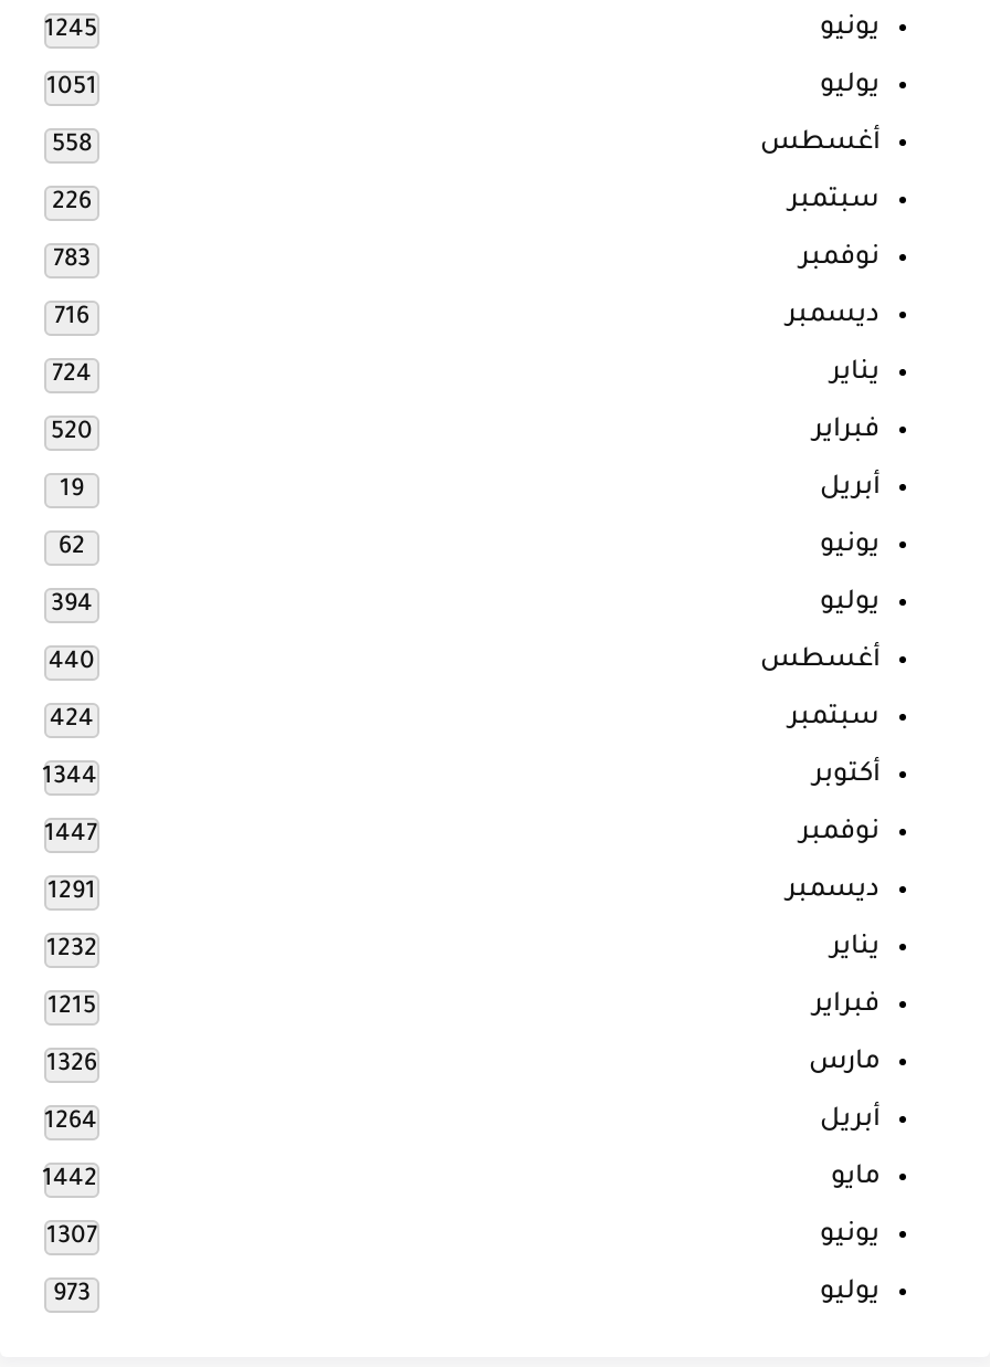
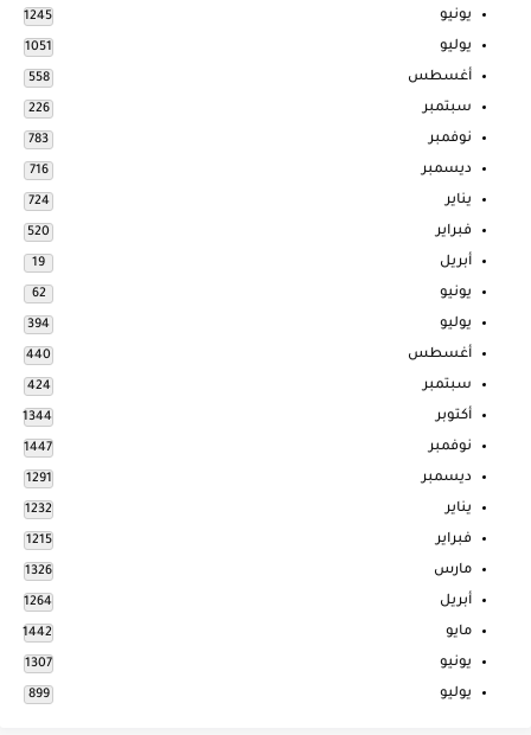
[53,1282,91,1309] 973 -> [28,688,49,702] 899

